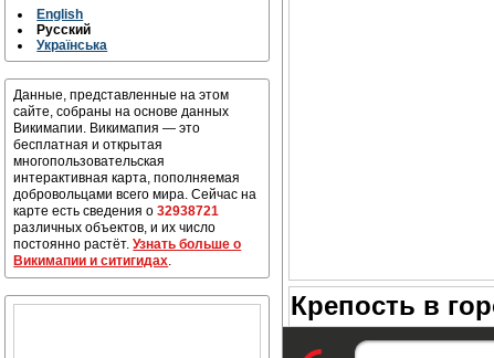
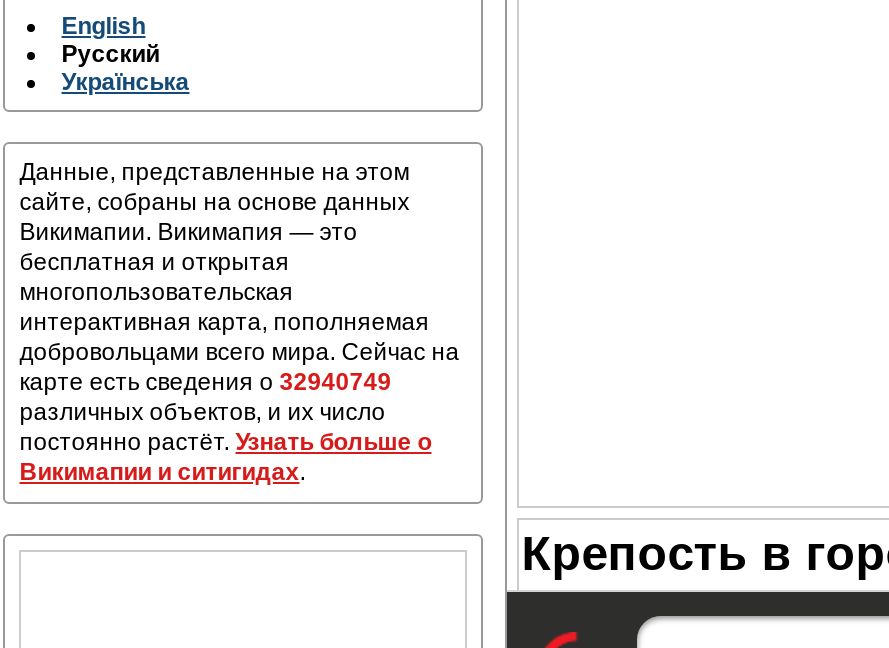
[13,203,219,219] карте есть сведения о 32938721 -> [19,368,391,396] карте есть сведения о 32940749

